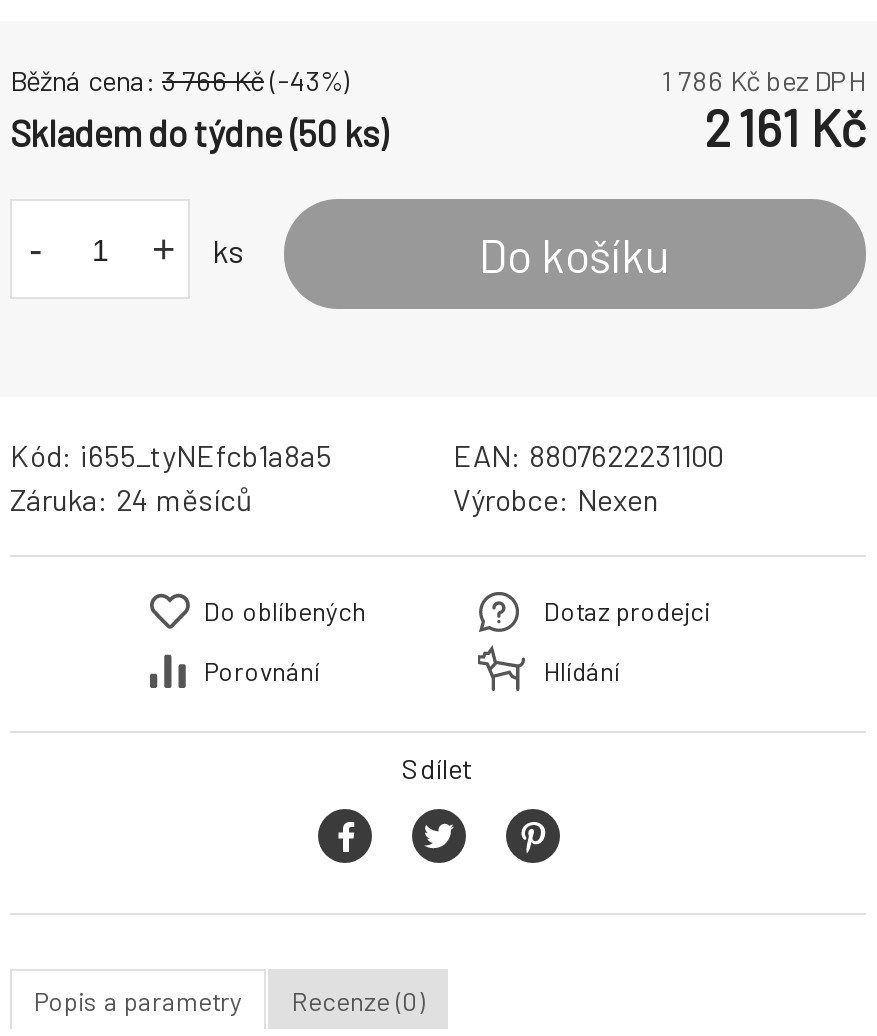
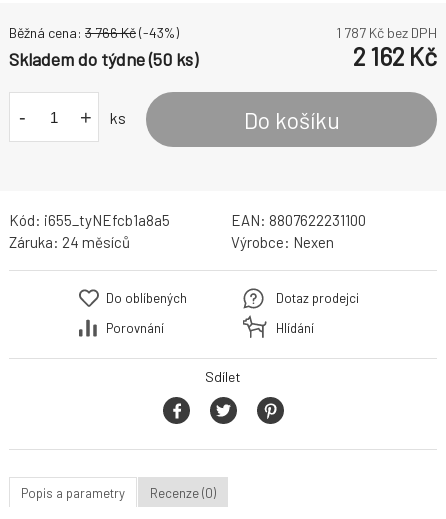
[662,63,866,97] 1 786 Kč bez DPH -> [336,24,437,41] 1 787 Kč bez DPH
[704,97,866,157] 2 161 Kč -> [353,41,437,71] 2 162 Kč

